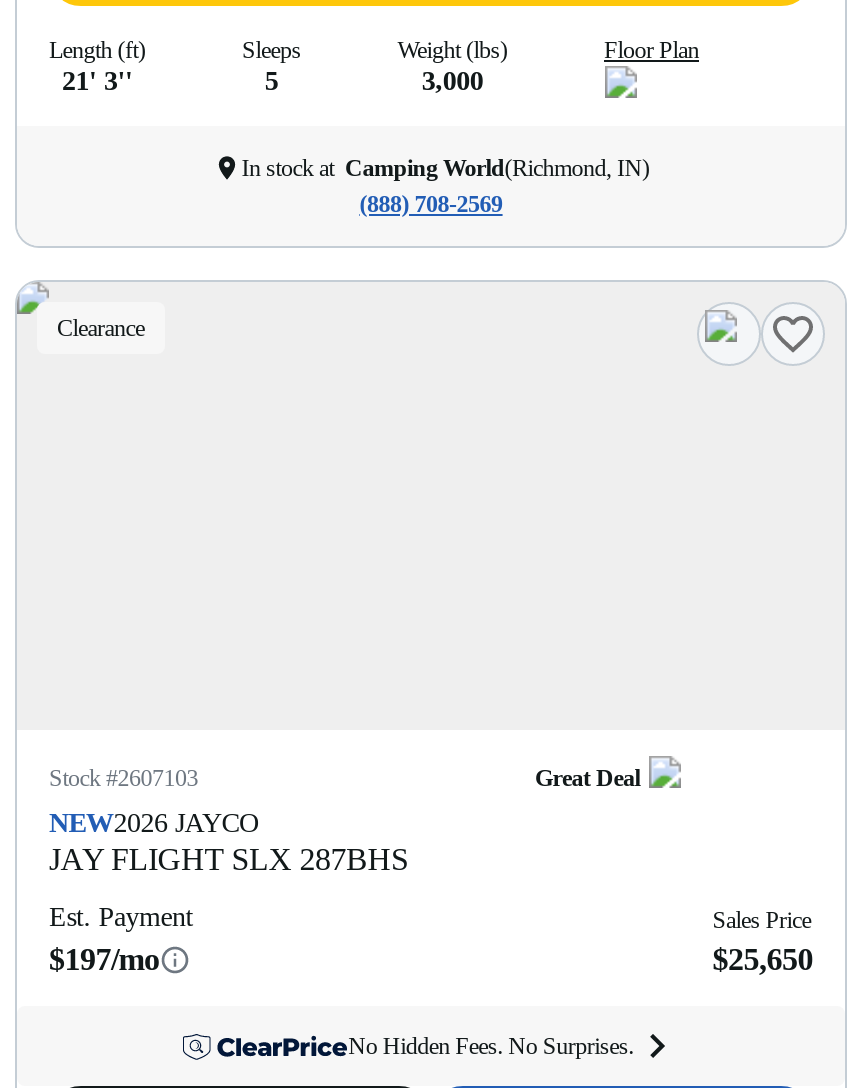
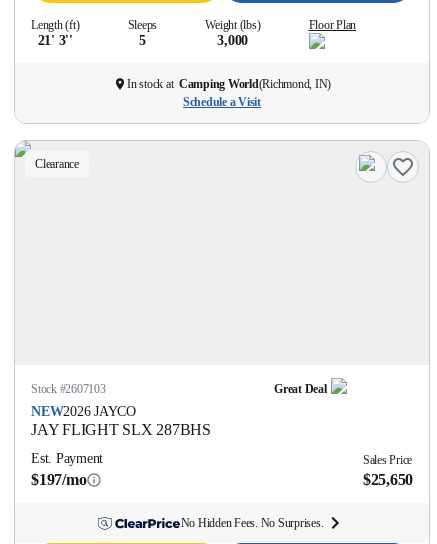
[359,190,502,218] (888) 708-2569 -> [183,95,261,109] Schedule a Visit

